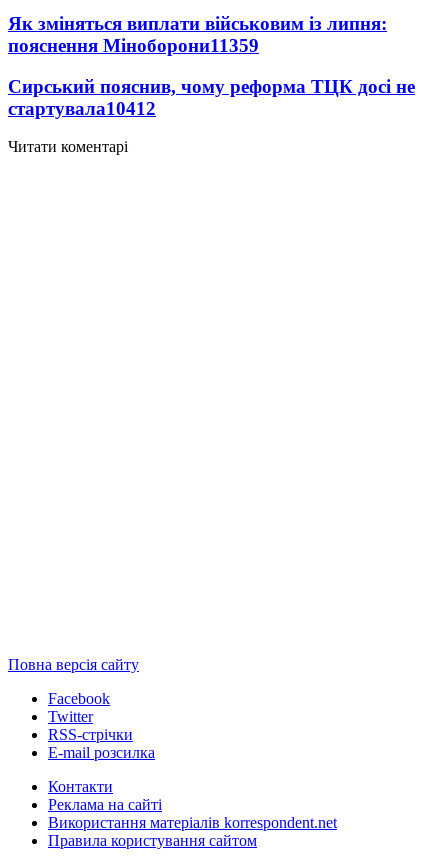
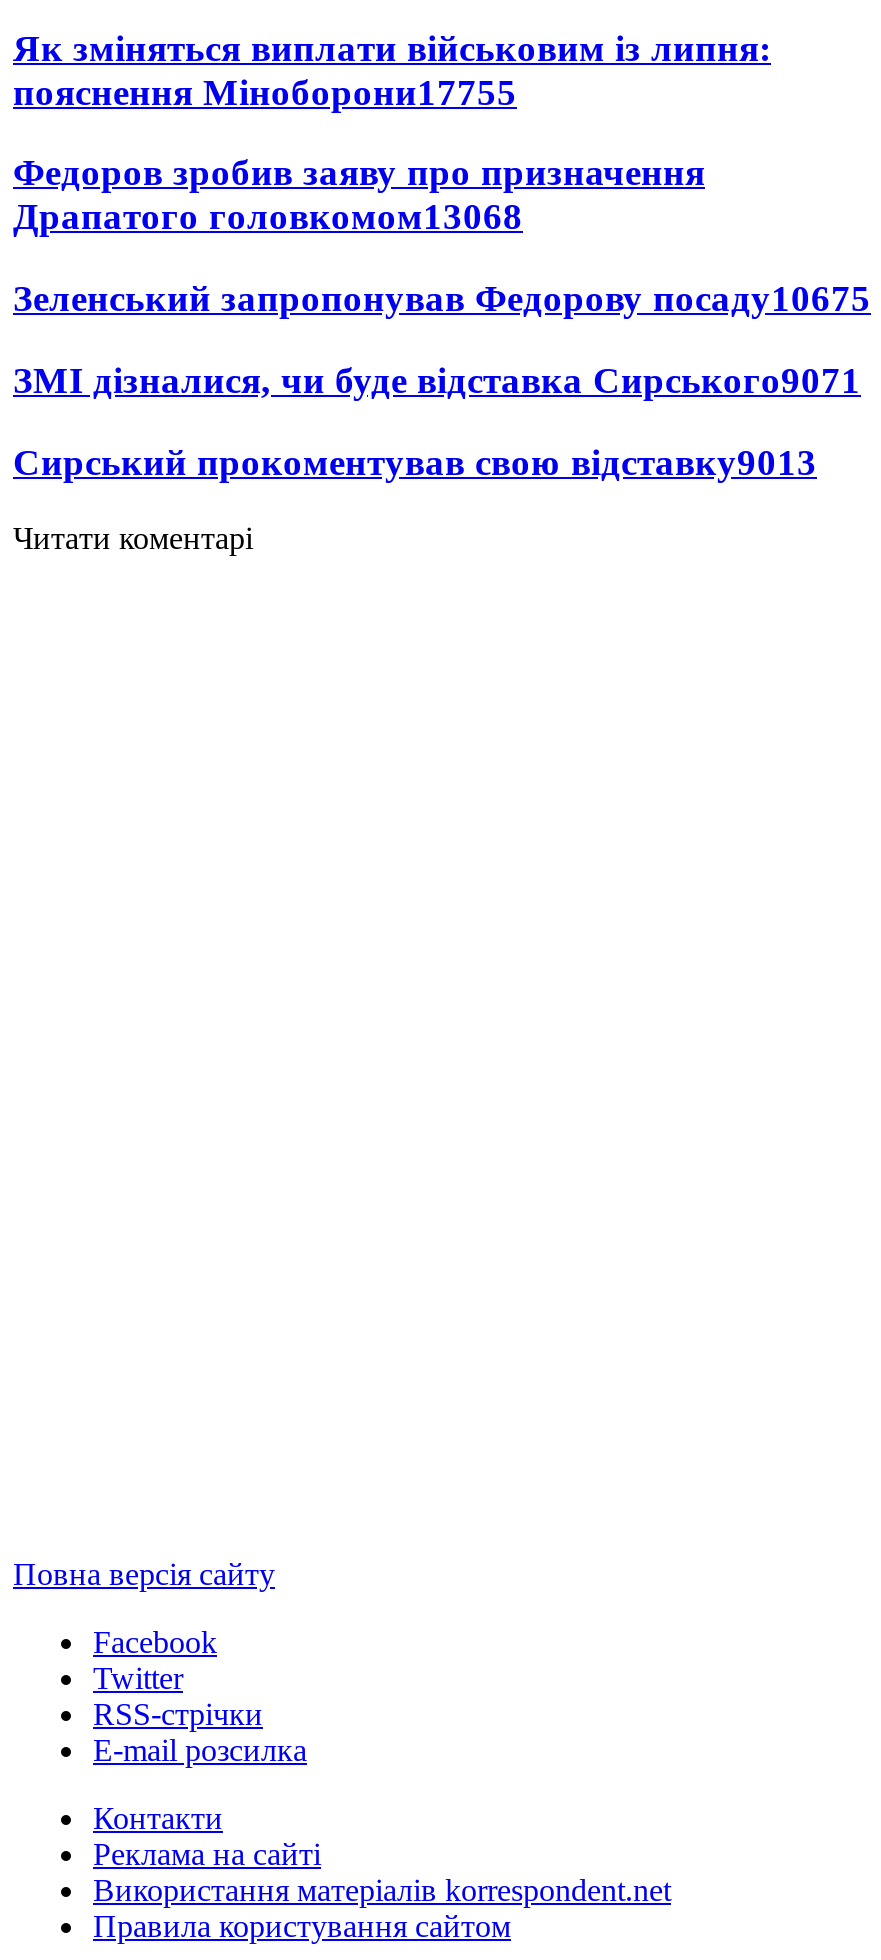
[8,35,415,119] пояснення Міноборони11359 | Сирський пояснив, чому реформа ТЦК досі не | стартувала10412 -> [13,71,871,482] пояснення Міноборони17755 | Федоров зробив заяву про призначення | Драпатого головкомом13068 | Зеленський запропонував Федорову посаду10675 | ЗМІ дізналися, чи буде відставка Сирського9071 | Сирський прокоментував свою відставку9013

